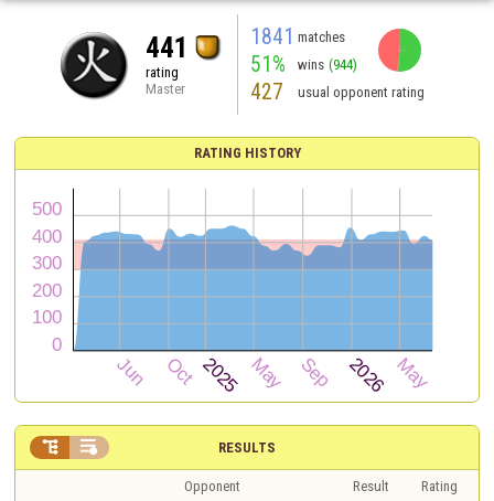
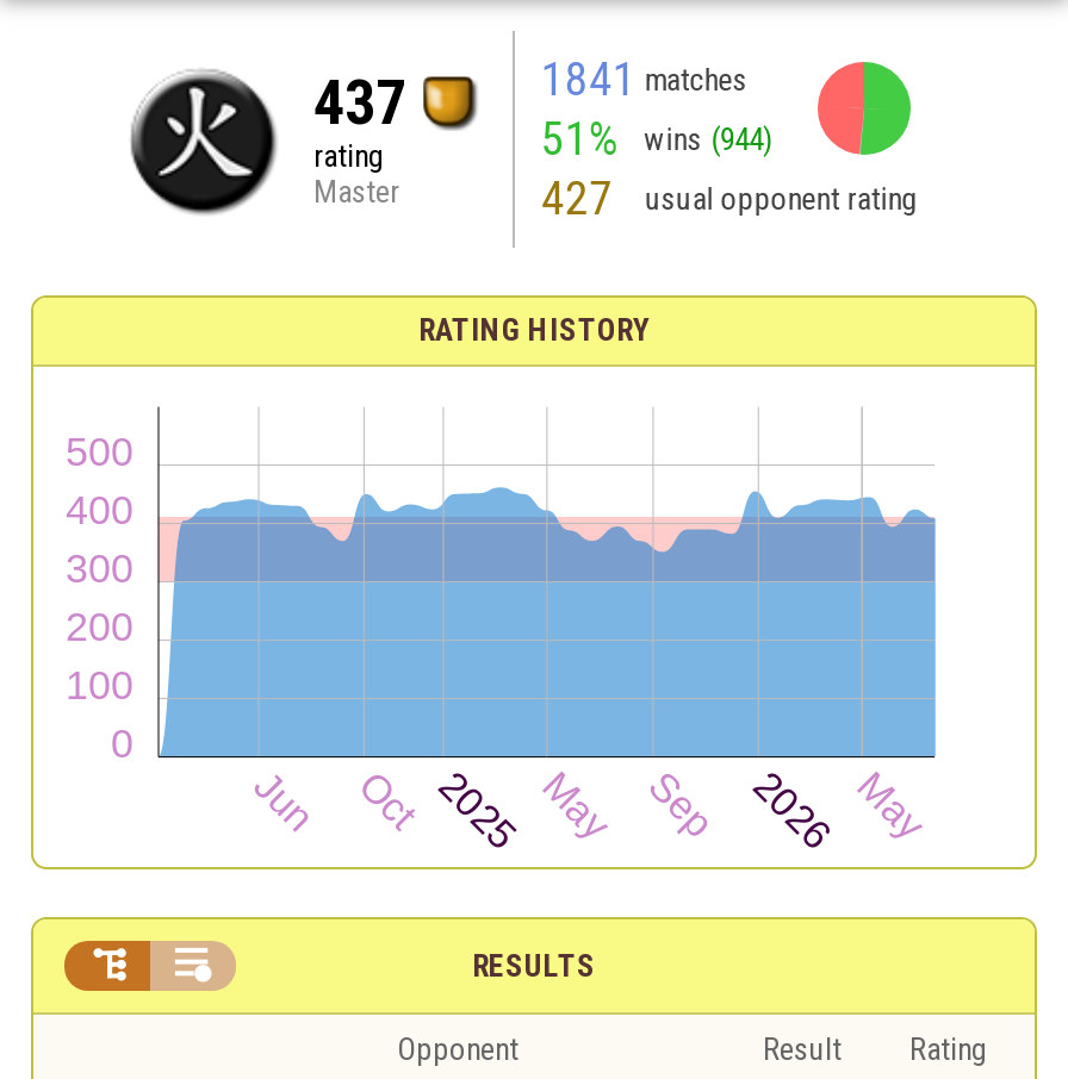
[145,30,188,63] 441 -> [313,66,406,137] 437

